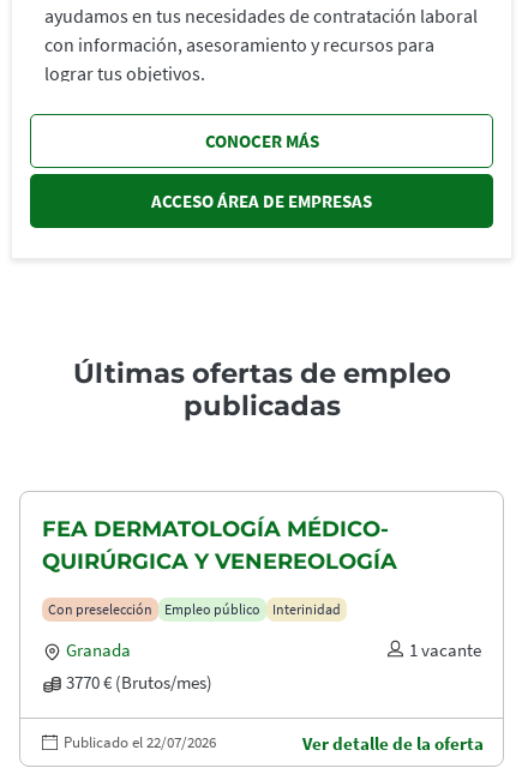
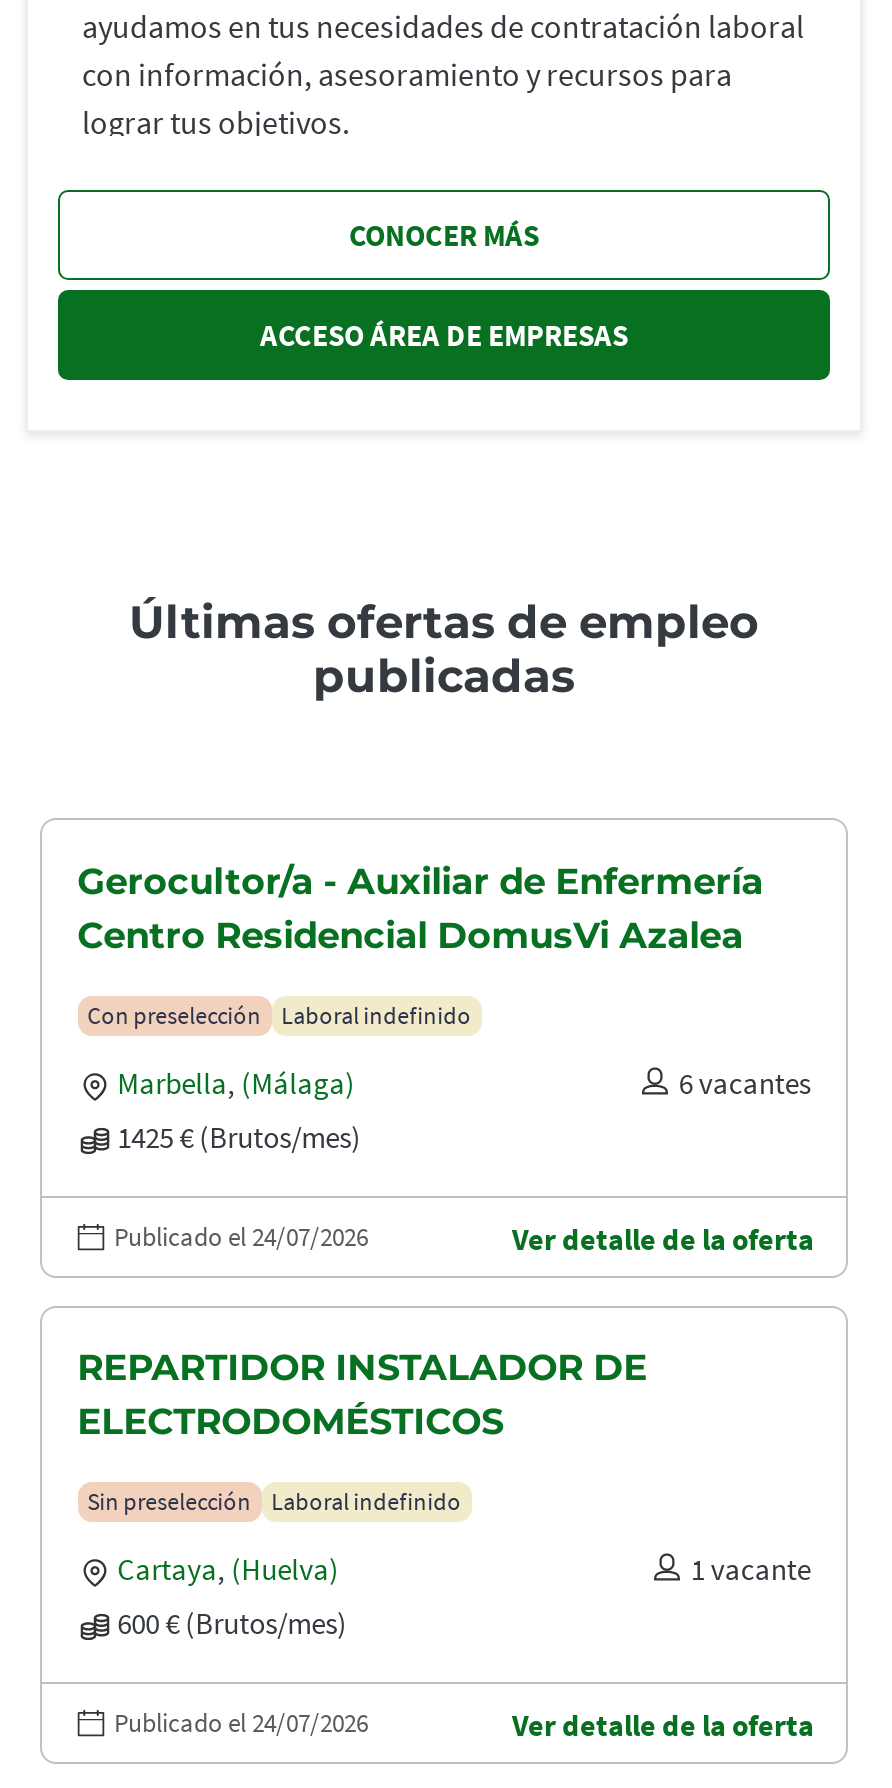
[42,516,397,574] FEA DERMATOLOGÍA MÉDICO- | QUIRÚRGICA Y VENEREOLOGÍA -> [77,859,763,957] Gerocultor/a - Auxiliar de Enfermería | Centro Residencial DomusVi Azalea
[66,600,340,661] Empleo público | Interinidad | Granada -> [77,999,814,1588] Laboral indefinido | Marbella, (Málaga) | 6 vacantes | 1425 € (Brutos/mes) | Publicado el 24/07/2026 | Ver detalle de la oferta | REPARTIDOR INSTALADOR DE | ELECTRODOMÉSTICOS | Sin preselección | Laboral indefinido | Cartaya, (Huelva)
[66,670,212,693] 3770 € (Brutos/mes) -> [117,1604,347,1642] 600 € (Brutos/mes)
[64,732,216,752] Publicado el 22/07/2026 -> [114,1706,368,1740] Publicado el 24/07/2026

